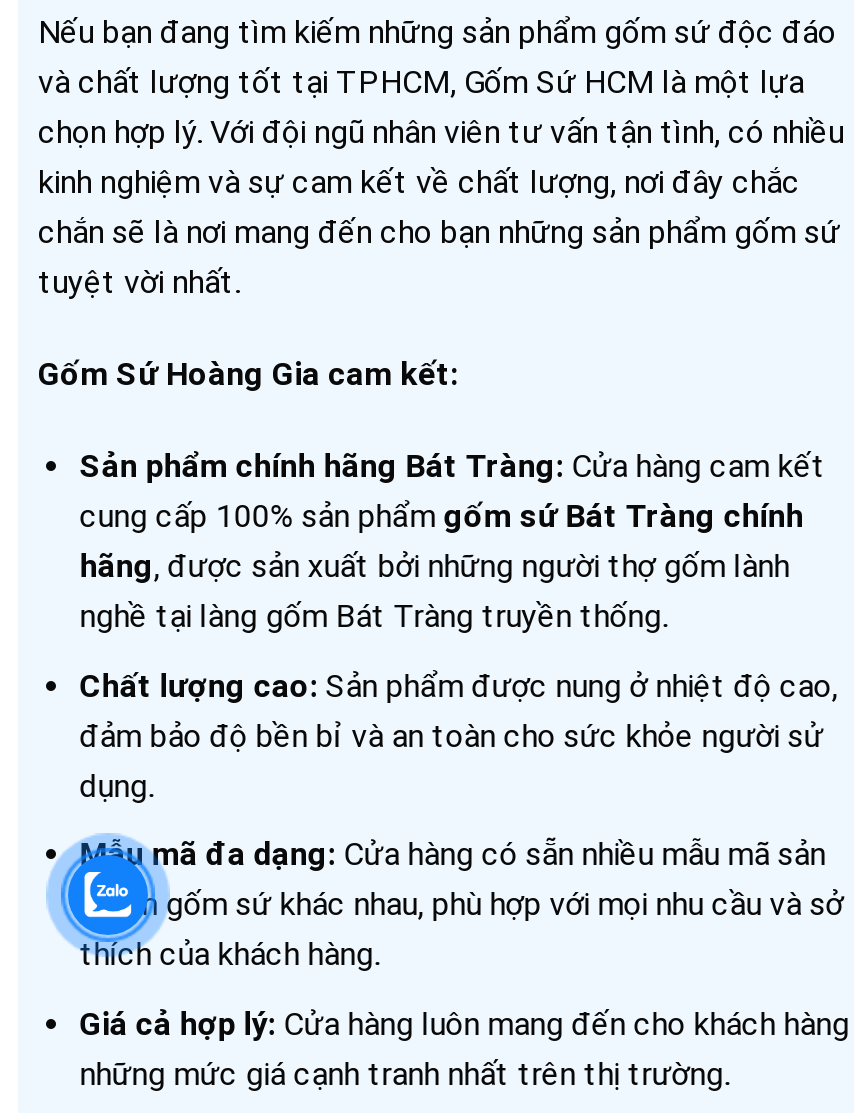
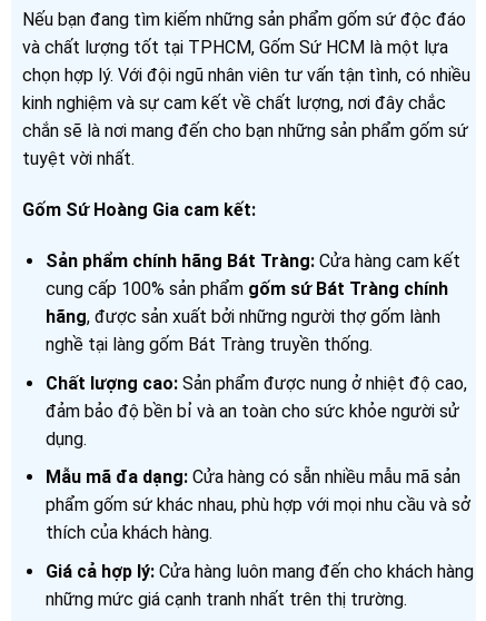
[46,845,168,945] [image] -> [28,474,93,526] [image]

